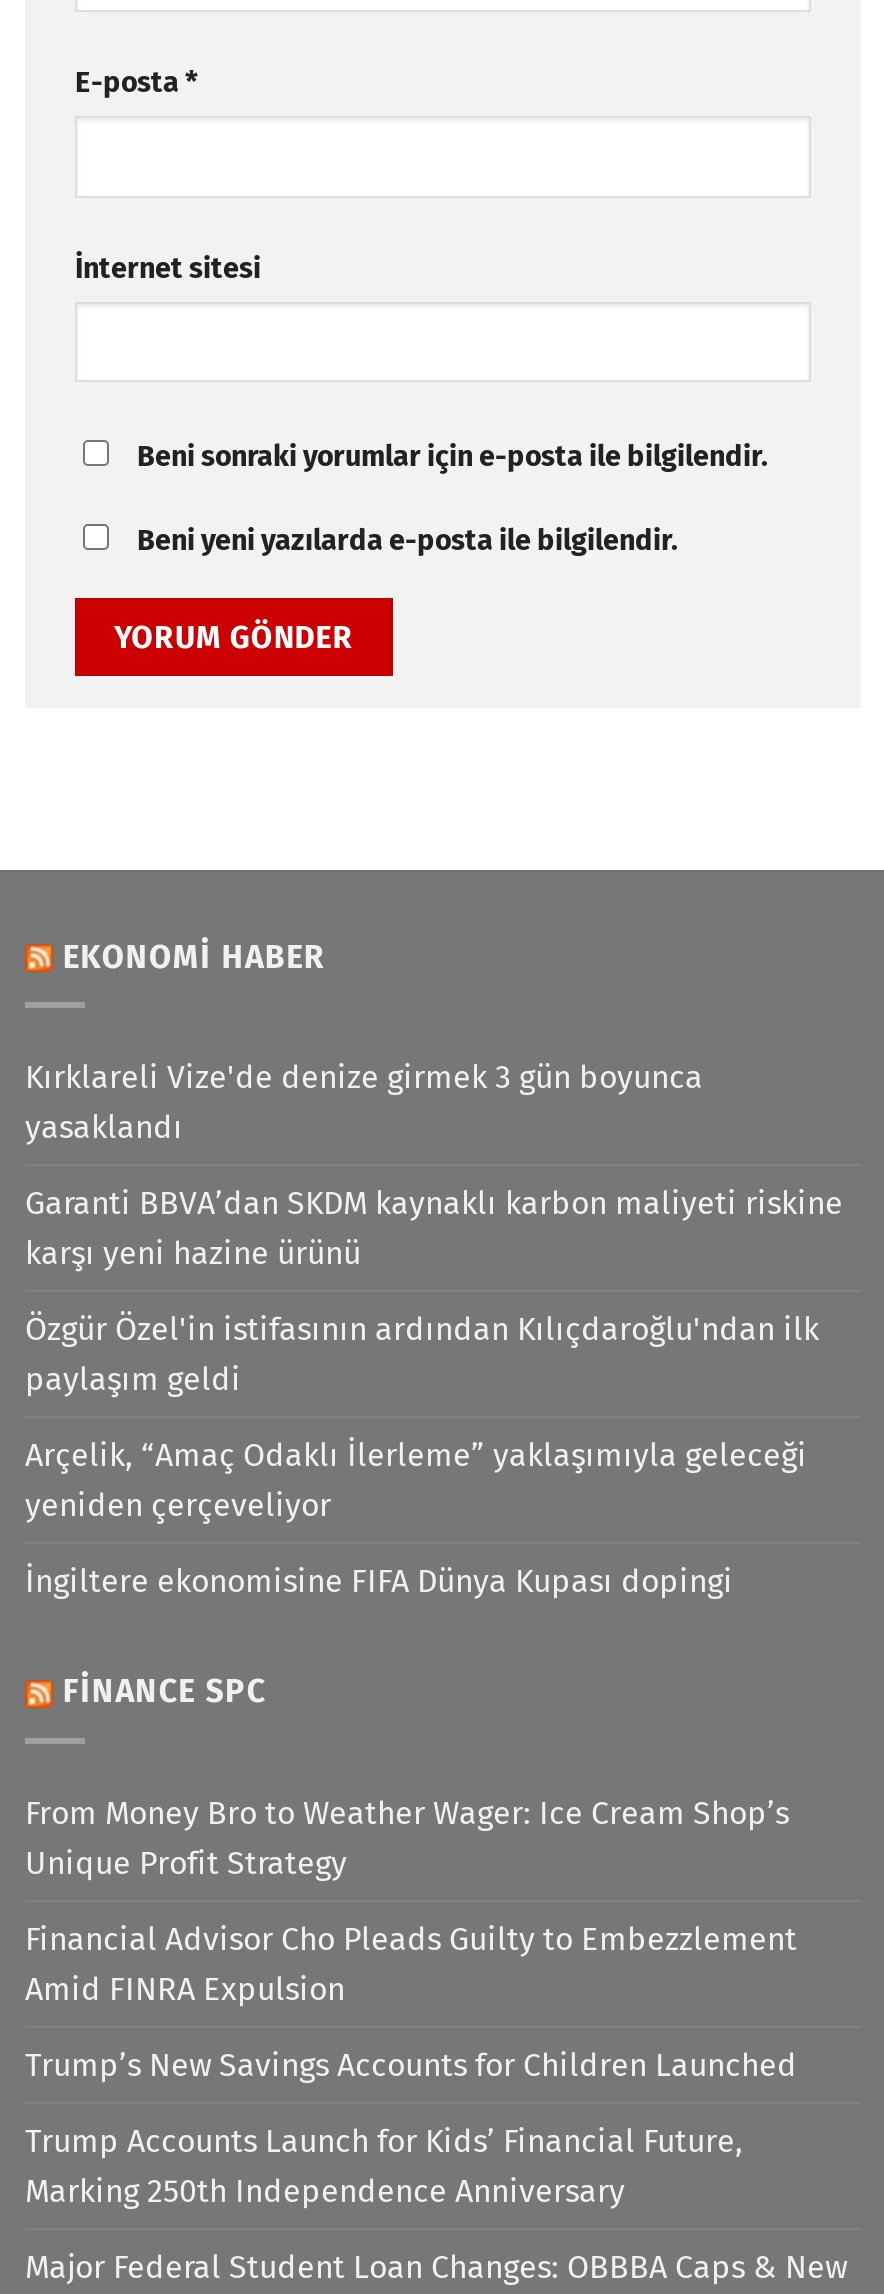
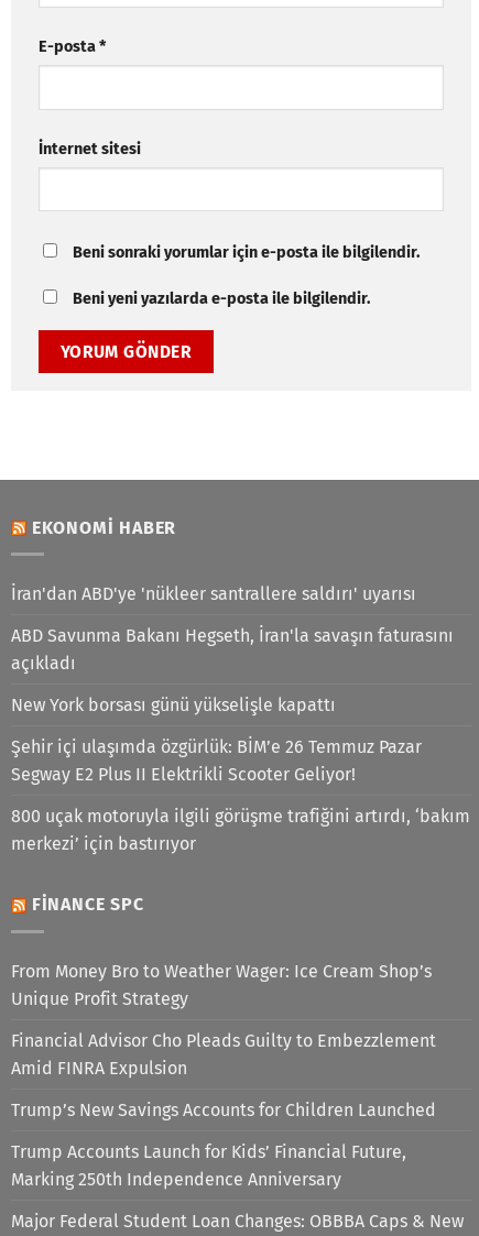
[25,1059,703,1147] Kırklareli Vize'de denize girmek 3 gün boyunca | yasaklandı -> [11,584,416,605] İran'dan ABD'ye 'nükleer santrallere saldırı' uyarısı
[25,1185,843,1273] Garanti BBVA’dan SKDM kaynaklı karbon maliyeti riskine | karşı yeni hazine ürünü -> [11,625,454,674] ABD Savunma Bakanı Hegseth, İran'la savaşın faturasını | açıkladı
[25,1311,819,1399] Özgür Özel'in istifasının ardından Kılıçdaroğlu'ndan ilk | paylaşım geldi -> [11,695,336,716] New York borsası günü yükselişle kapattı
[25,1437,807,1525] Arçelik, “Amaç Odaklı İlerleme” yaklaşımıyla geleceği | yeniden çerçeveliyor -> [11,737,422,785] Şehir içi ulaşımda özgürlük: BİM’e 26 Temmuz Pazar | Segway E2 Plus II Elektrikli Scooter Geliyor!
[25,1563,733,1601] İngiltere ekonomisine FIFA Dünya Kupası dopingi -> [11,806,470,854] 800 uçak motoruyla ilgili görüşme trafiğini artırdı, ‘bakım | merkezi’ için bastırıyor

